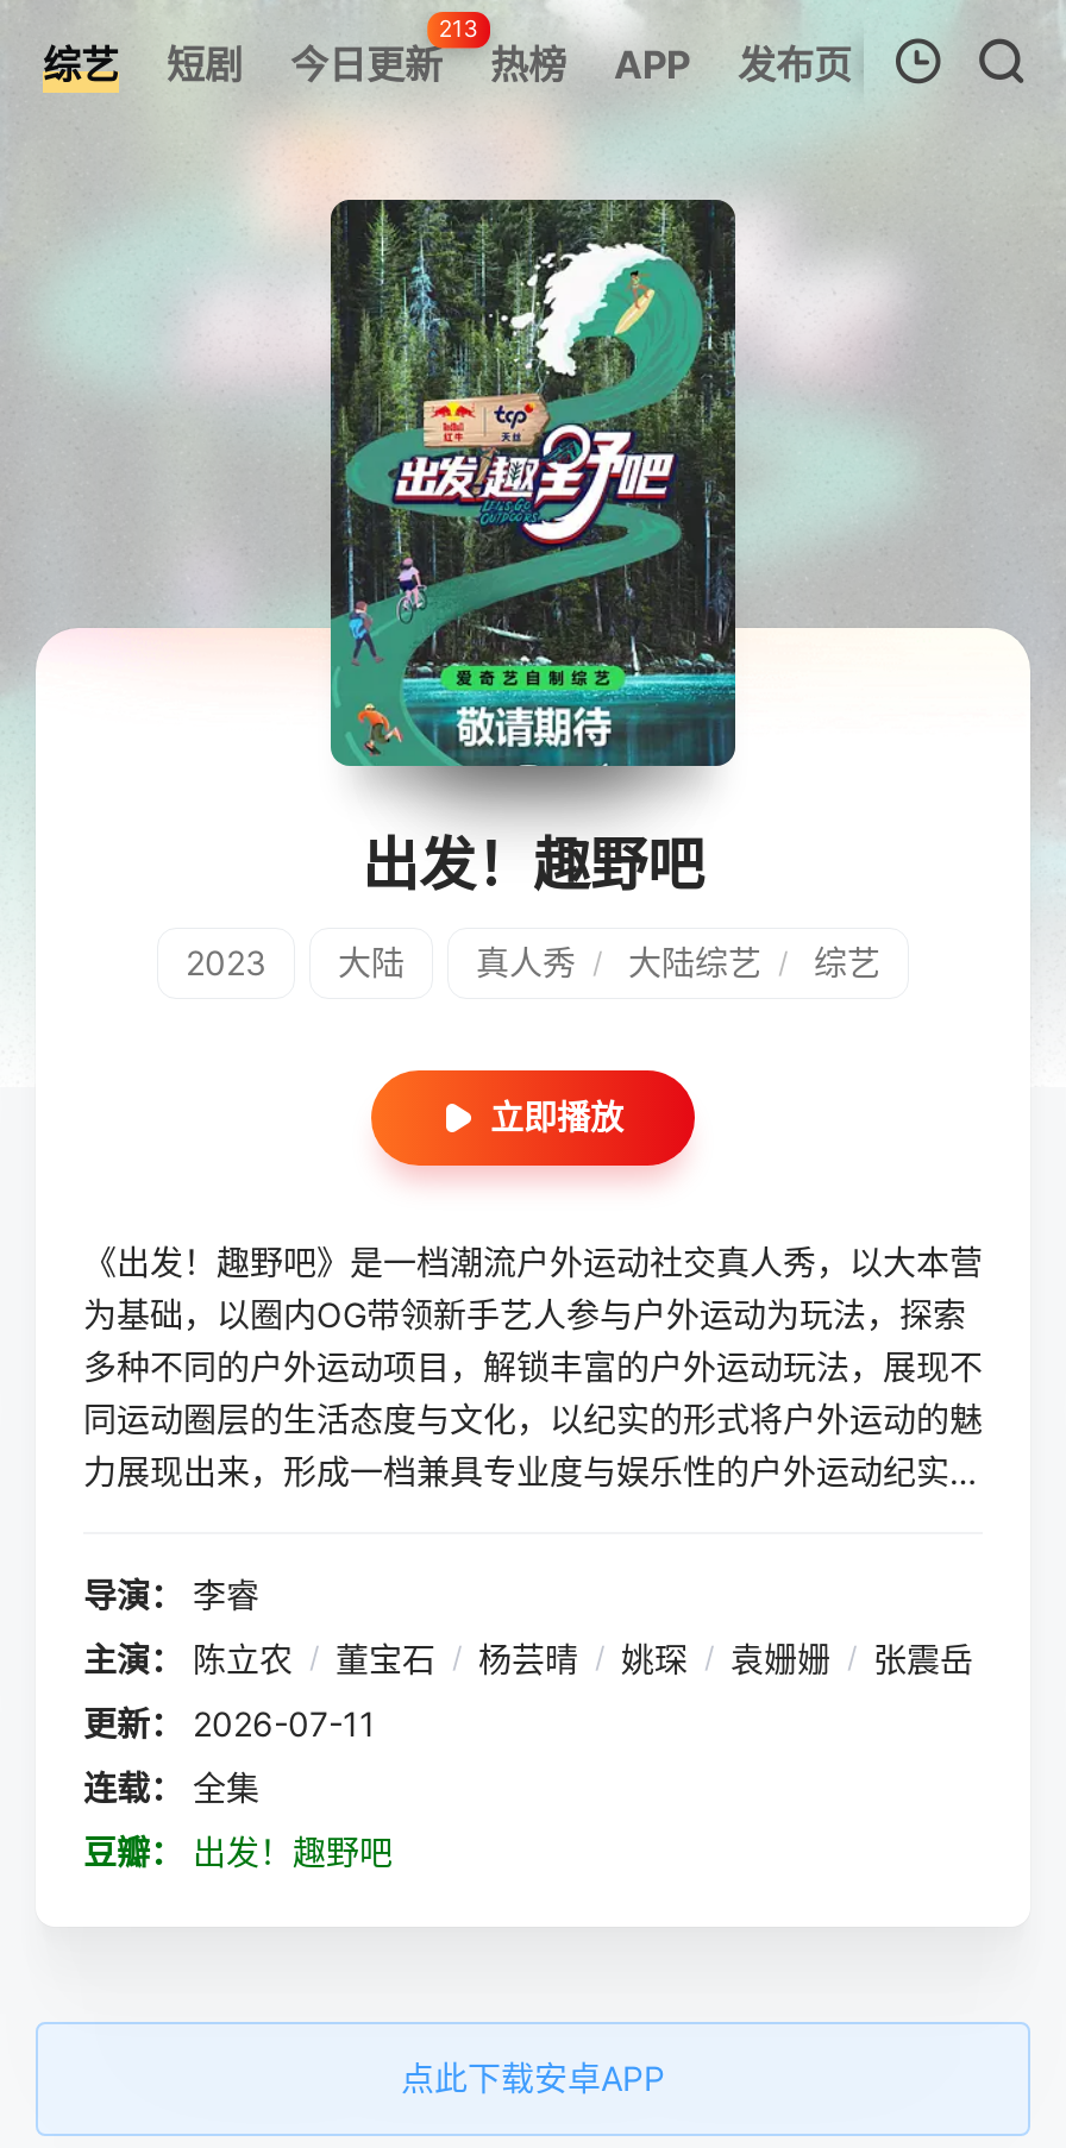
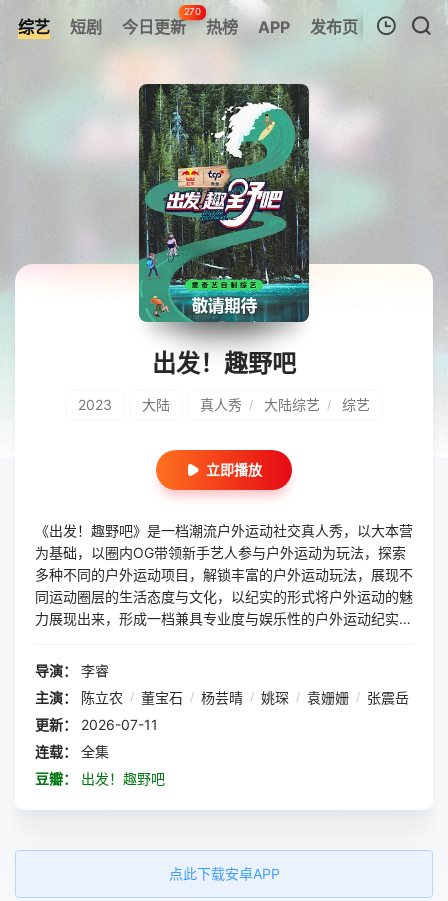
[439,14,479,42] 213 -> [184,6,201,18] 270

